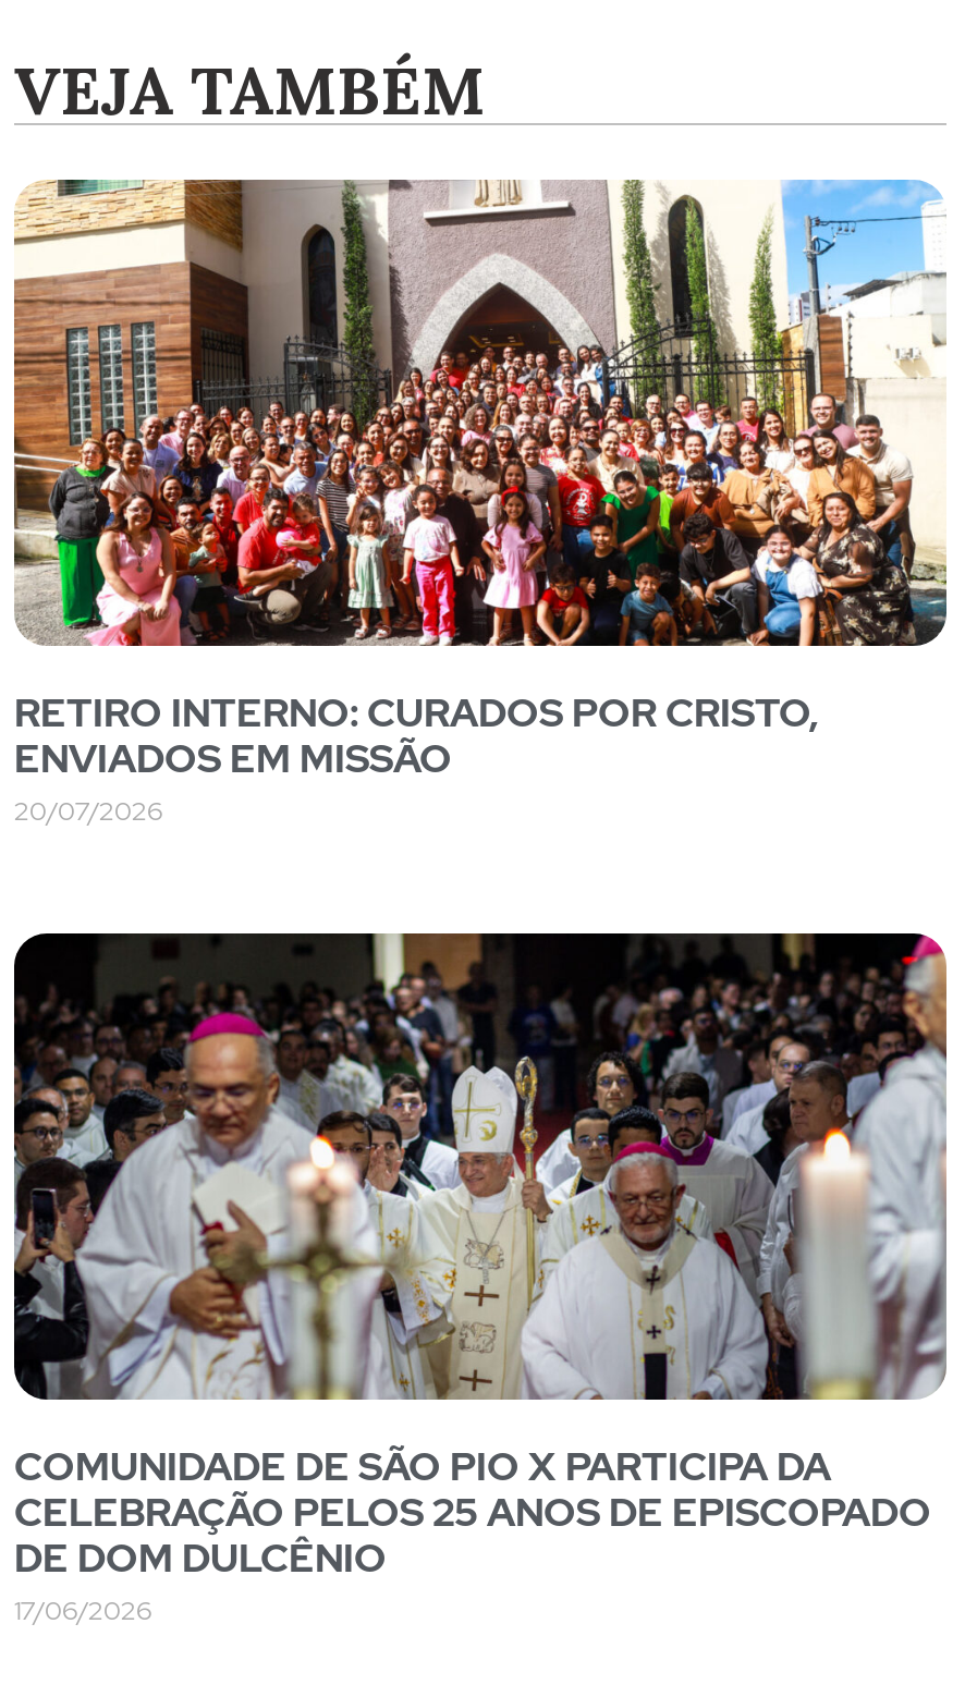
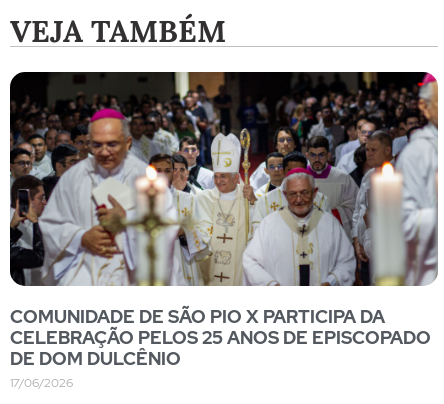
[12,178,946,828] [image] | RETIRO INTERNO: CURADOS POR CRISTO, | ENVIADOS EM MISSÃO | 20/07/2026 -> none

